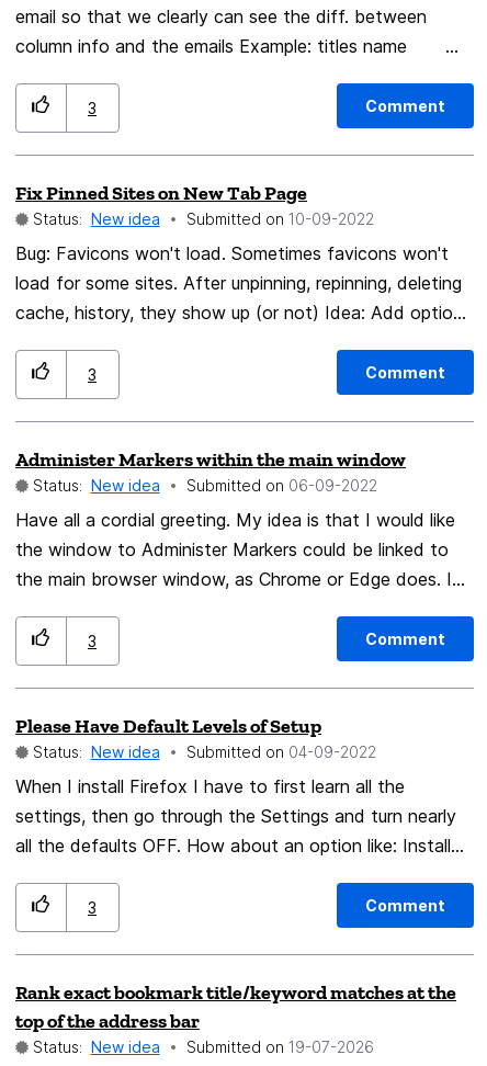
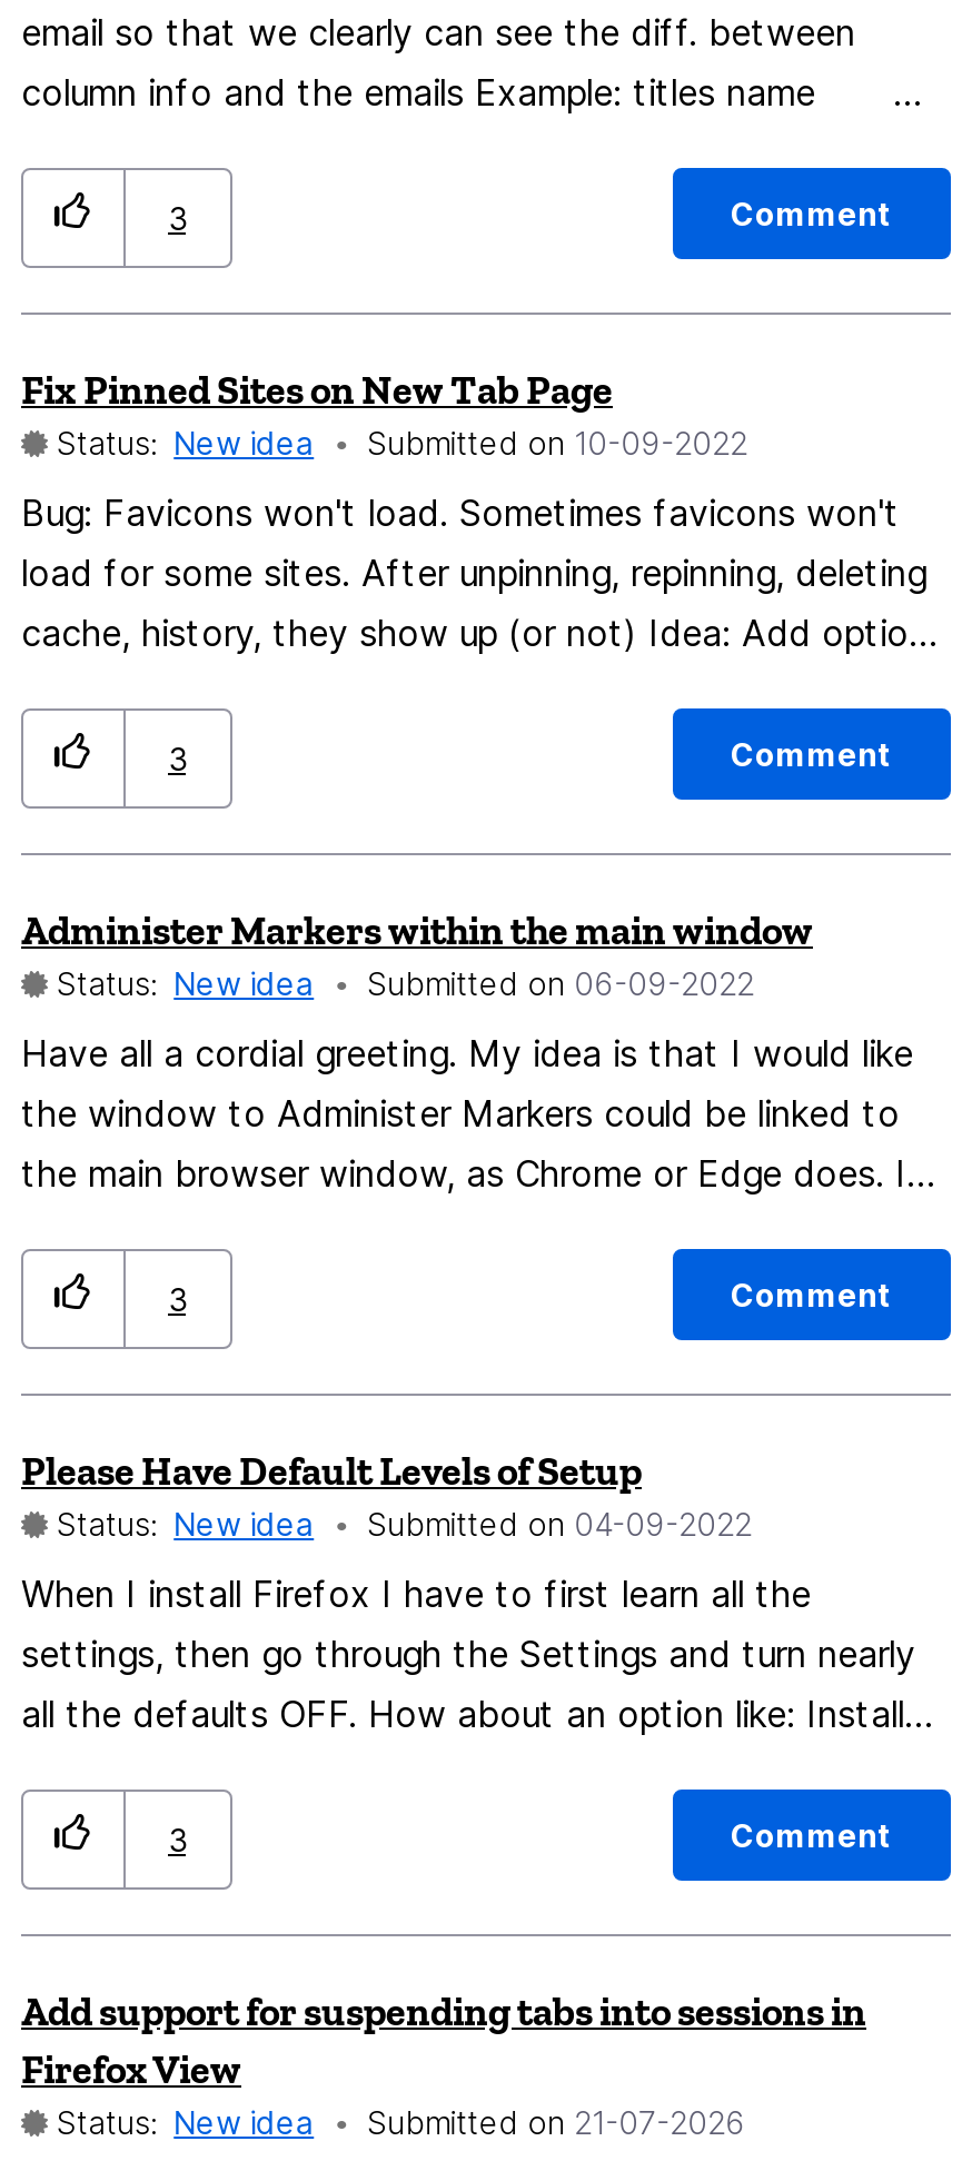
[15,980,456,1033] Rank exact bookmark title/keyword matches at the | top of the address bar -> [21,1987,866,2094] Add support for suspending tabs into sessions in | Firefox View
[29,1037,374,1056] Status: New idea Submitted on 19-07-2026 -> [48,2103,745,2141] Status: New idea Submitted on 21-07-2026

